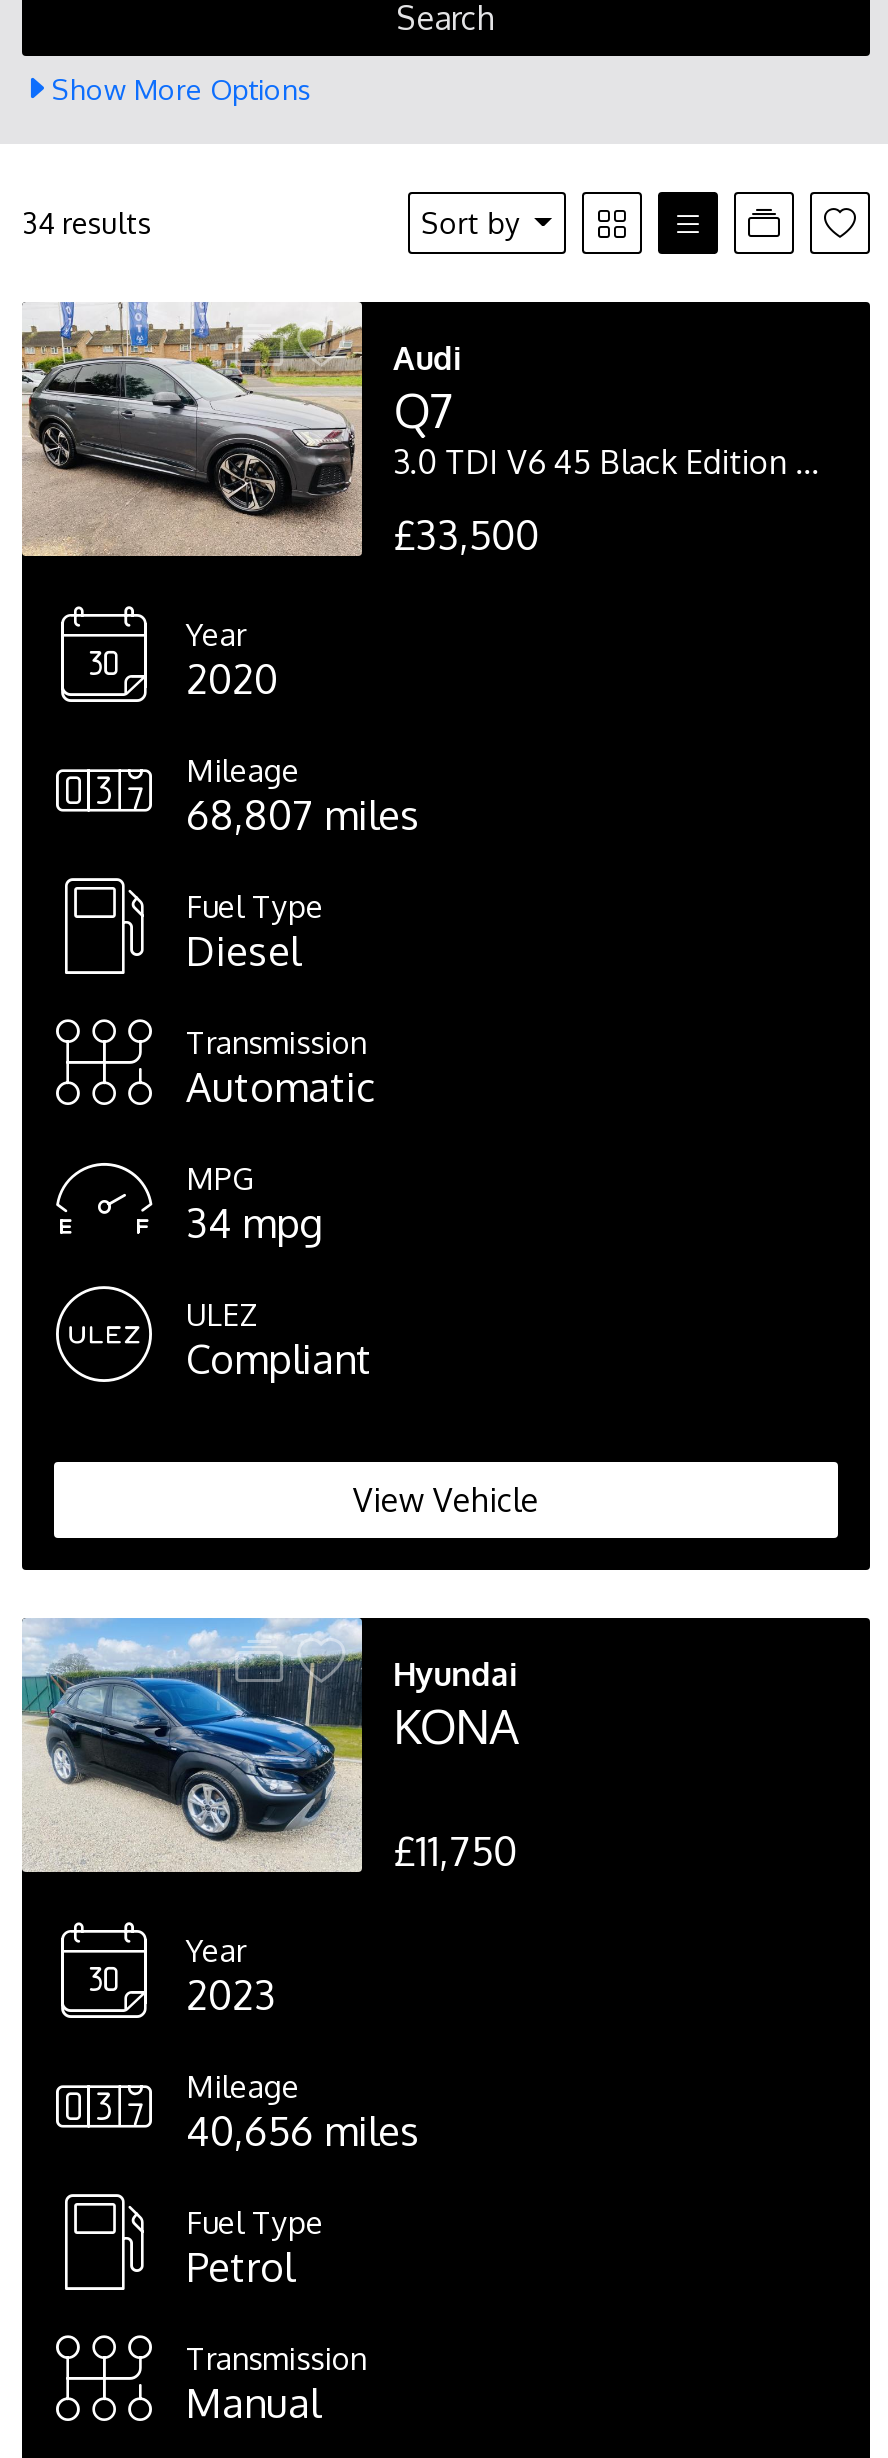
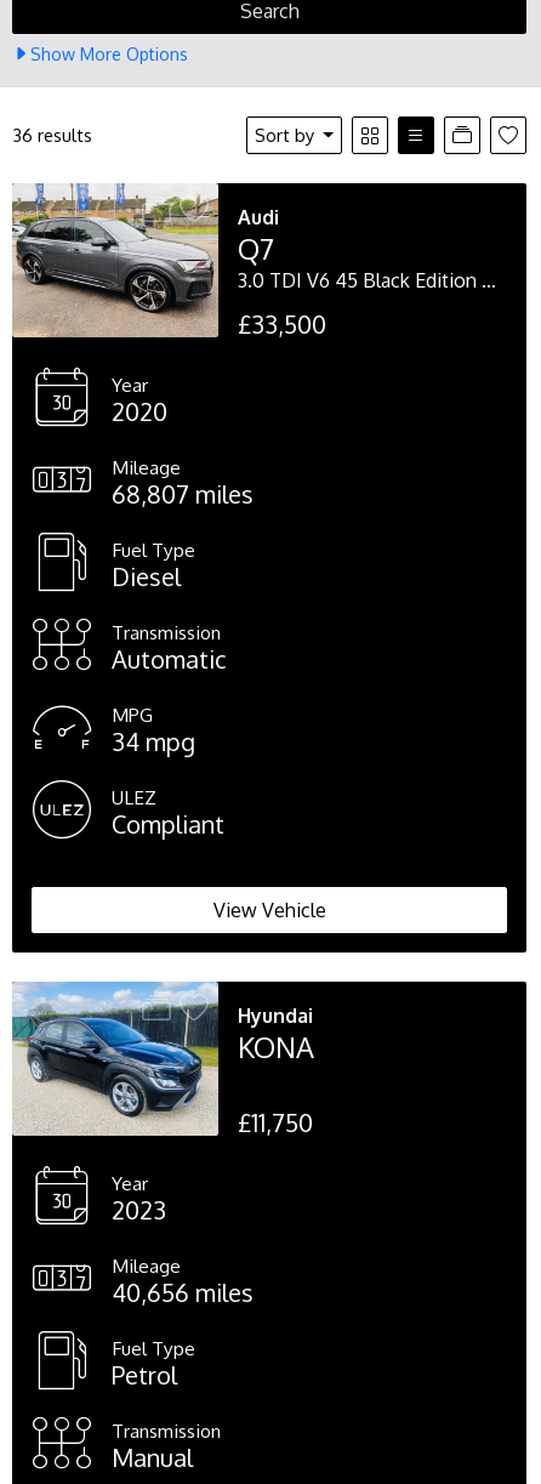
[22,204,152,240] 34 results -> [12,124,92,146] 36 results

